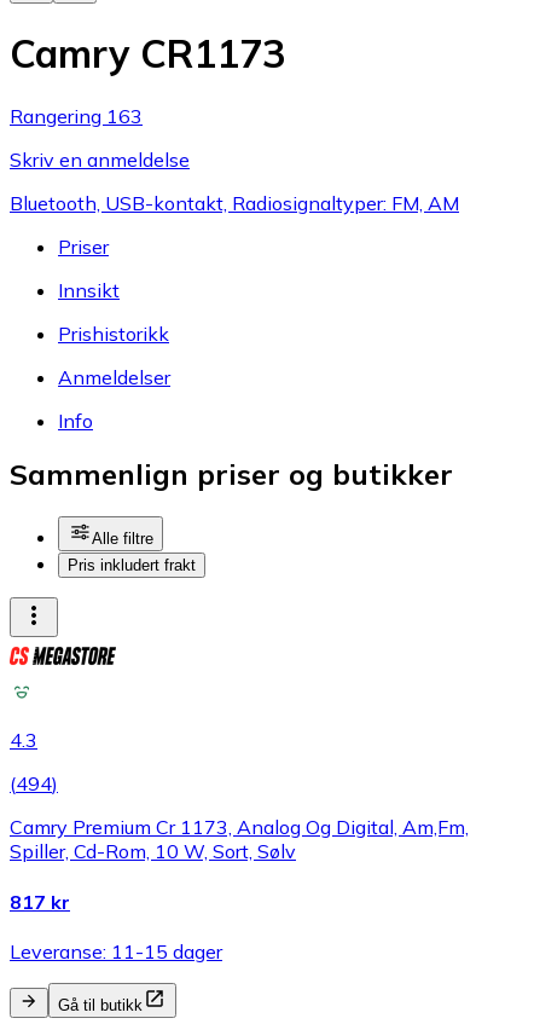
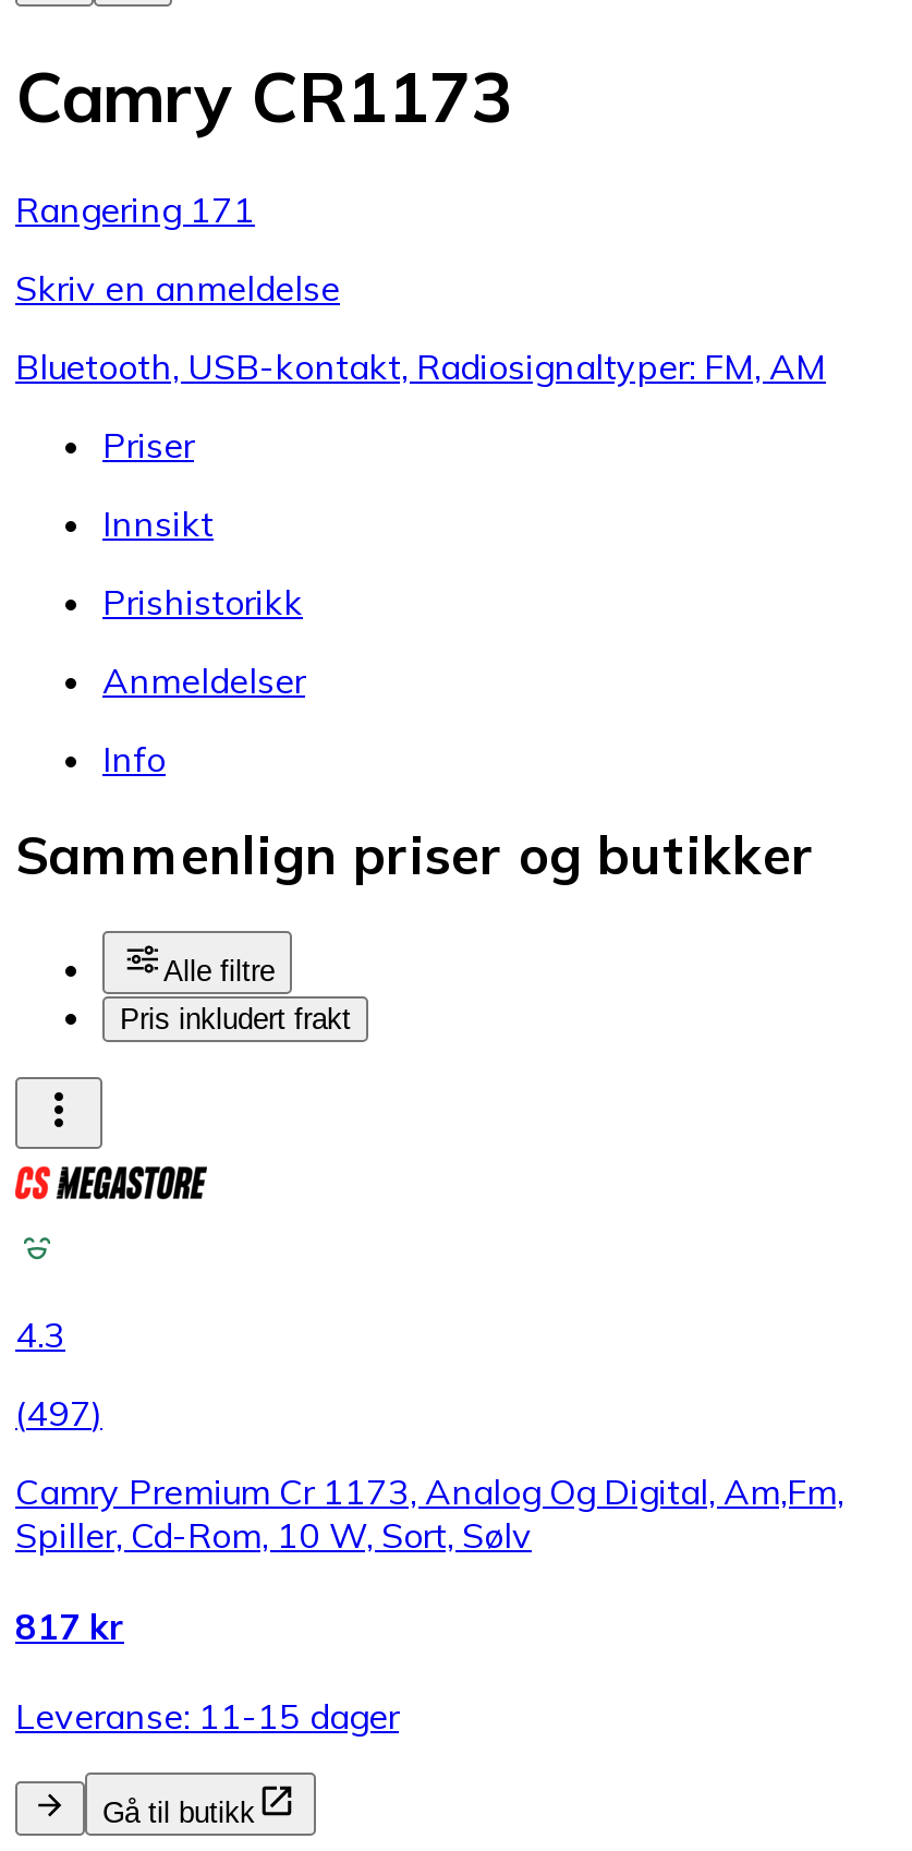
[10,103,143,128] Rangering 163 -> [15,186,255,230] Rangering 171
[10,772,58,796] (494) -> [15,1392,102,1435] (497)

